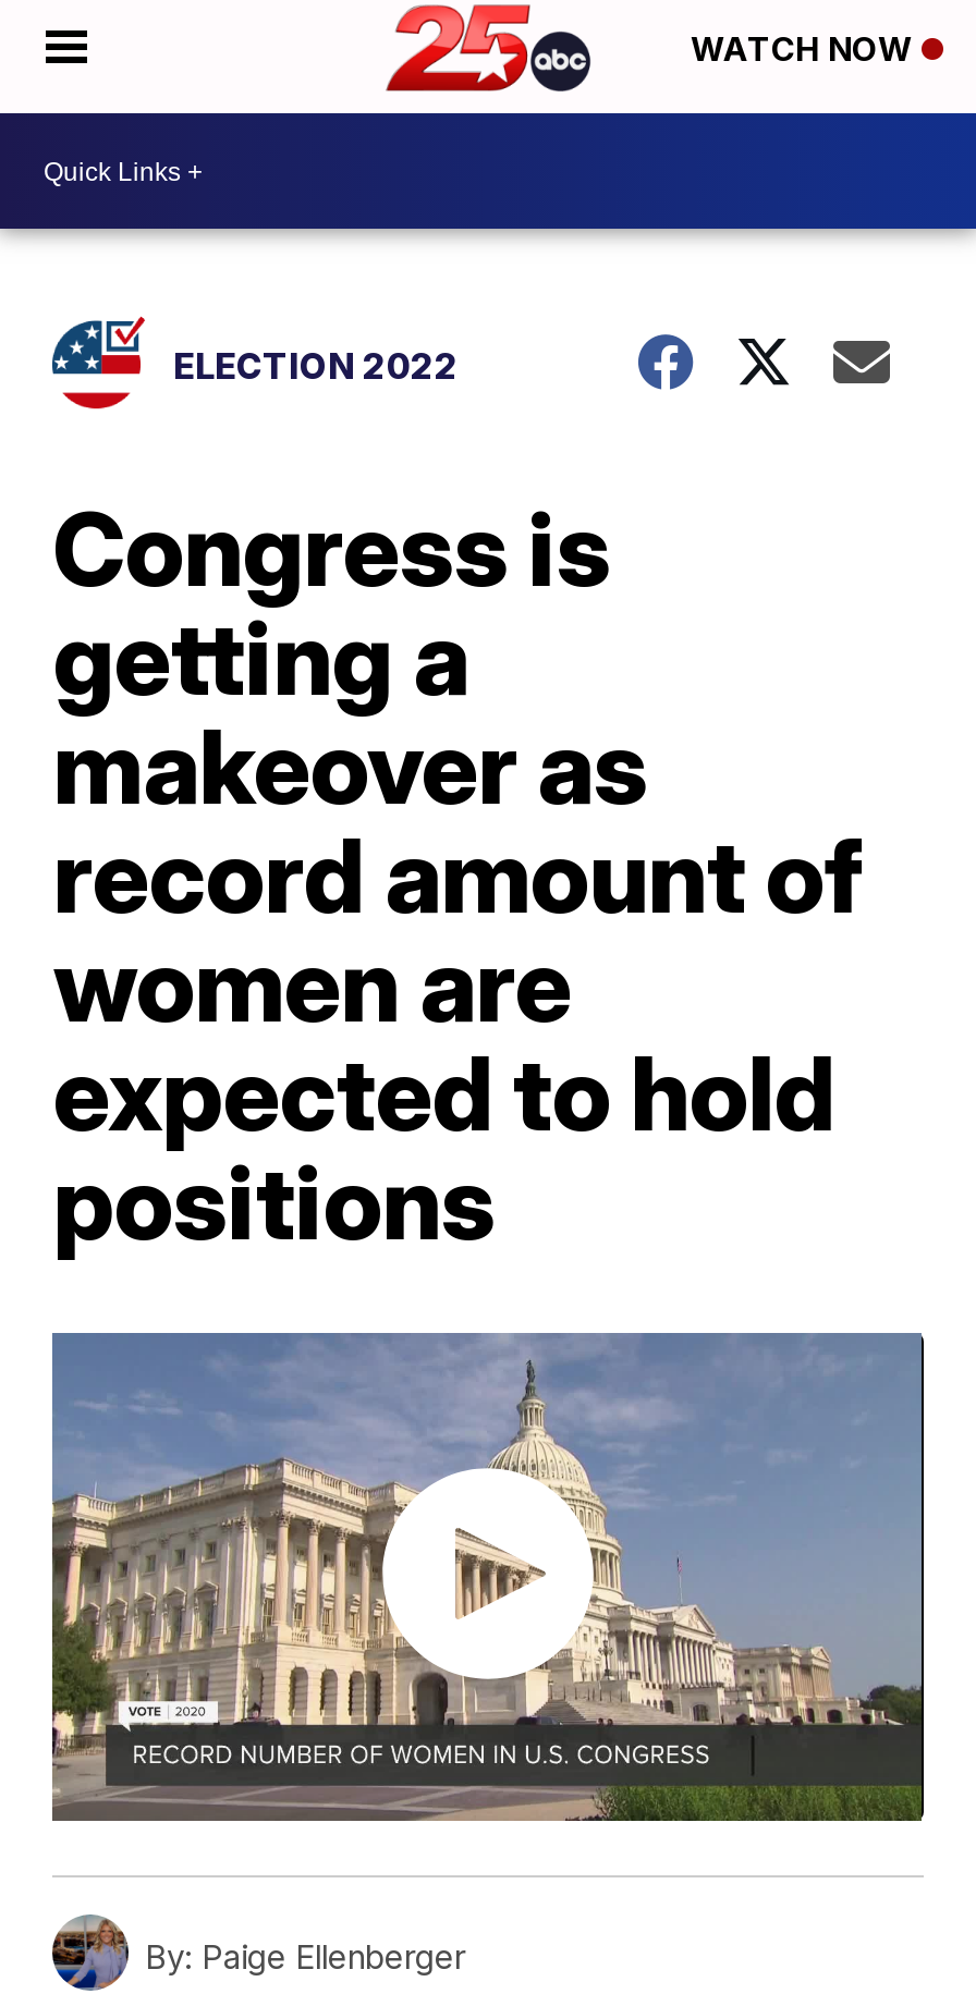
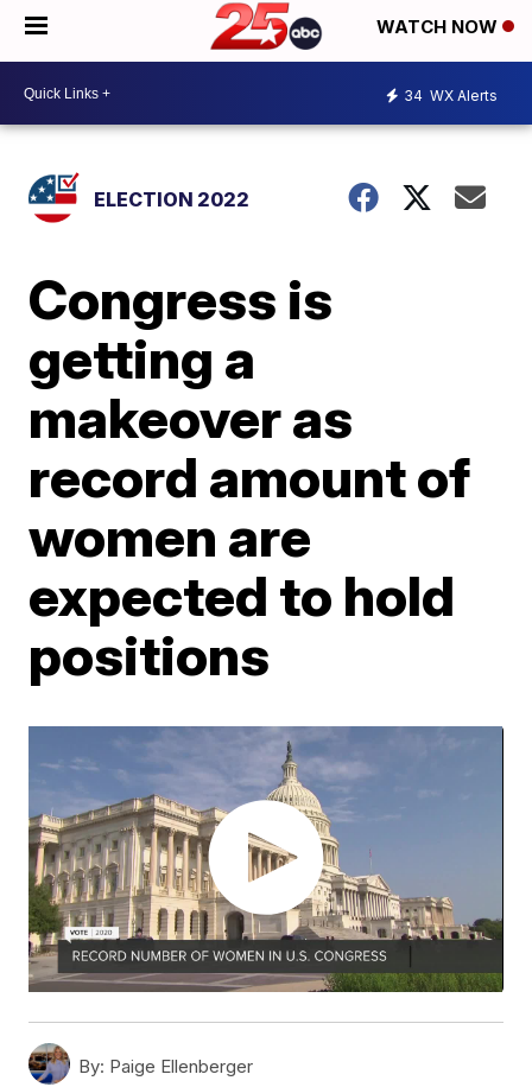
none -> [404,86,498,104] 34 WX Alerts

